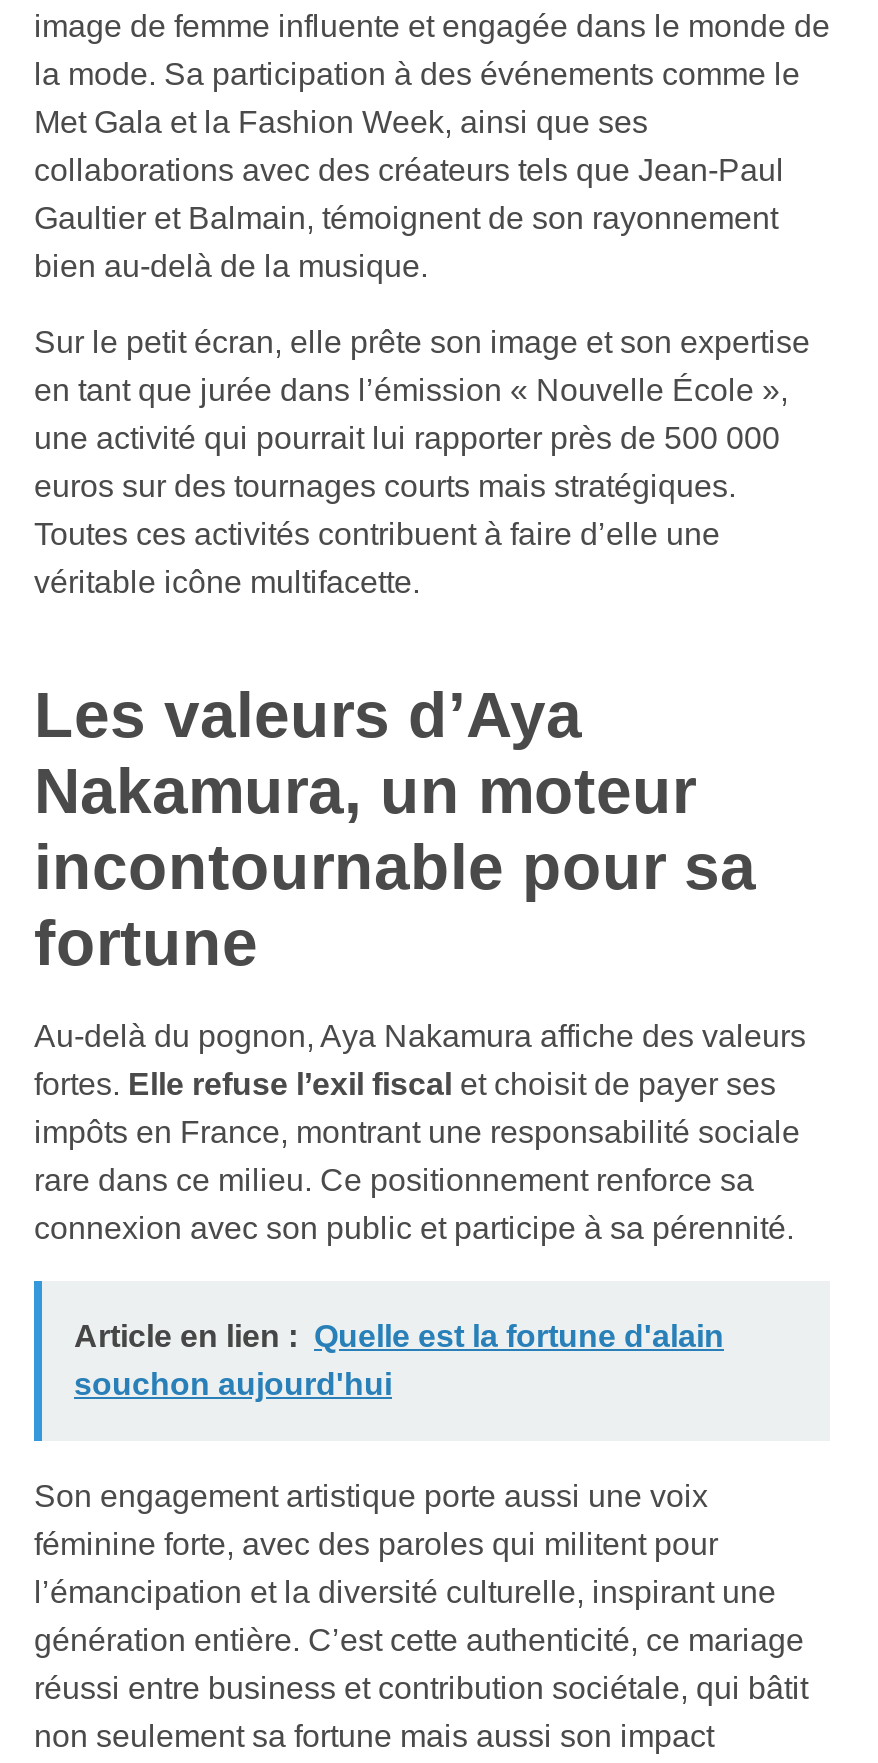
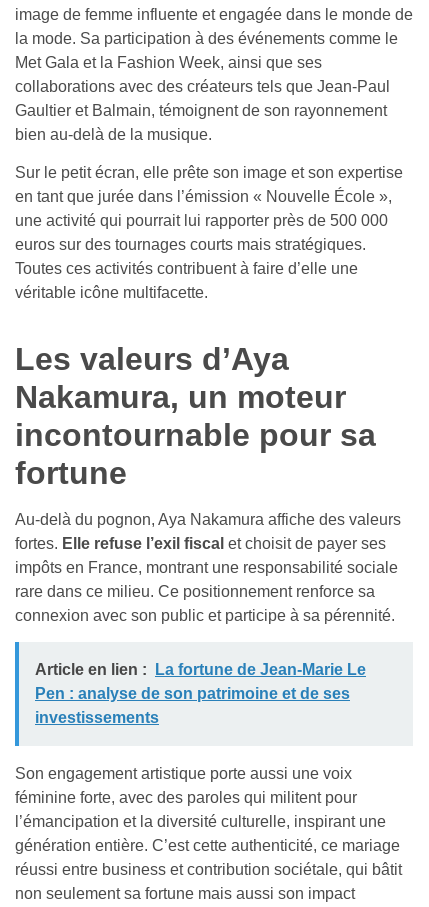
[74,1320,724,1402] Article en lien : Quelle est la fortune d'alain | souchon aujourd'hui -> [35,661,366,726] Article en lien : La fortune de Jean-Marie Le | Pen : analyse de son patrimoine et de ses | investissements

